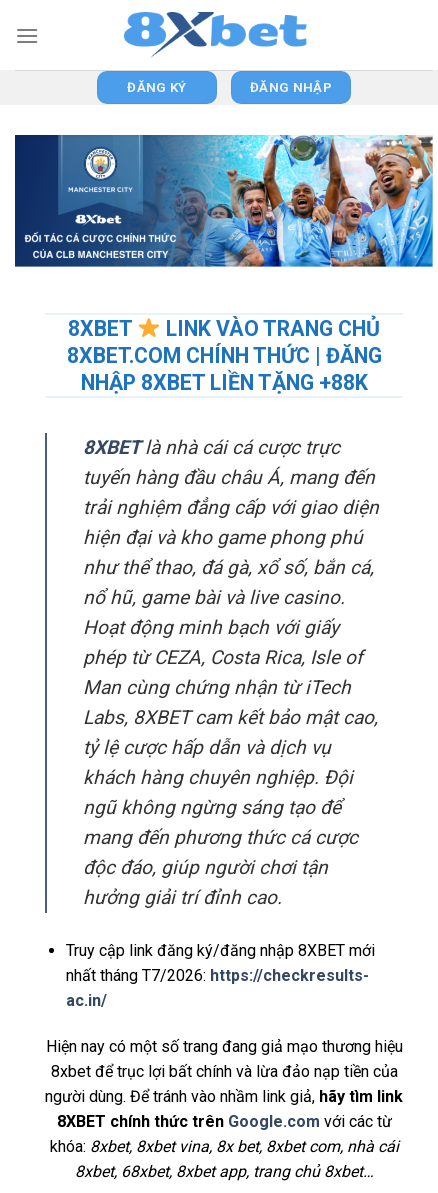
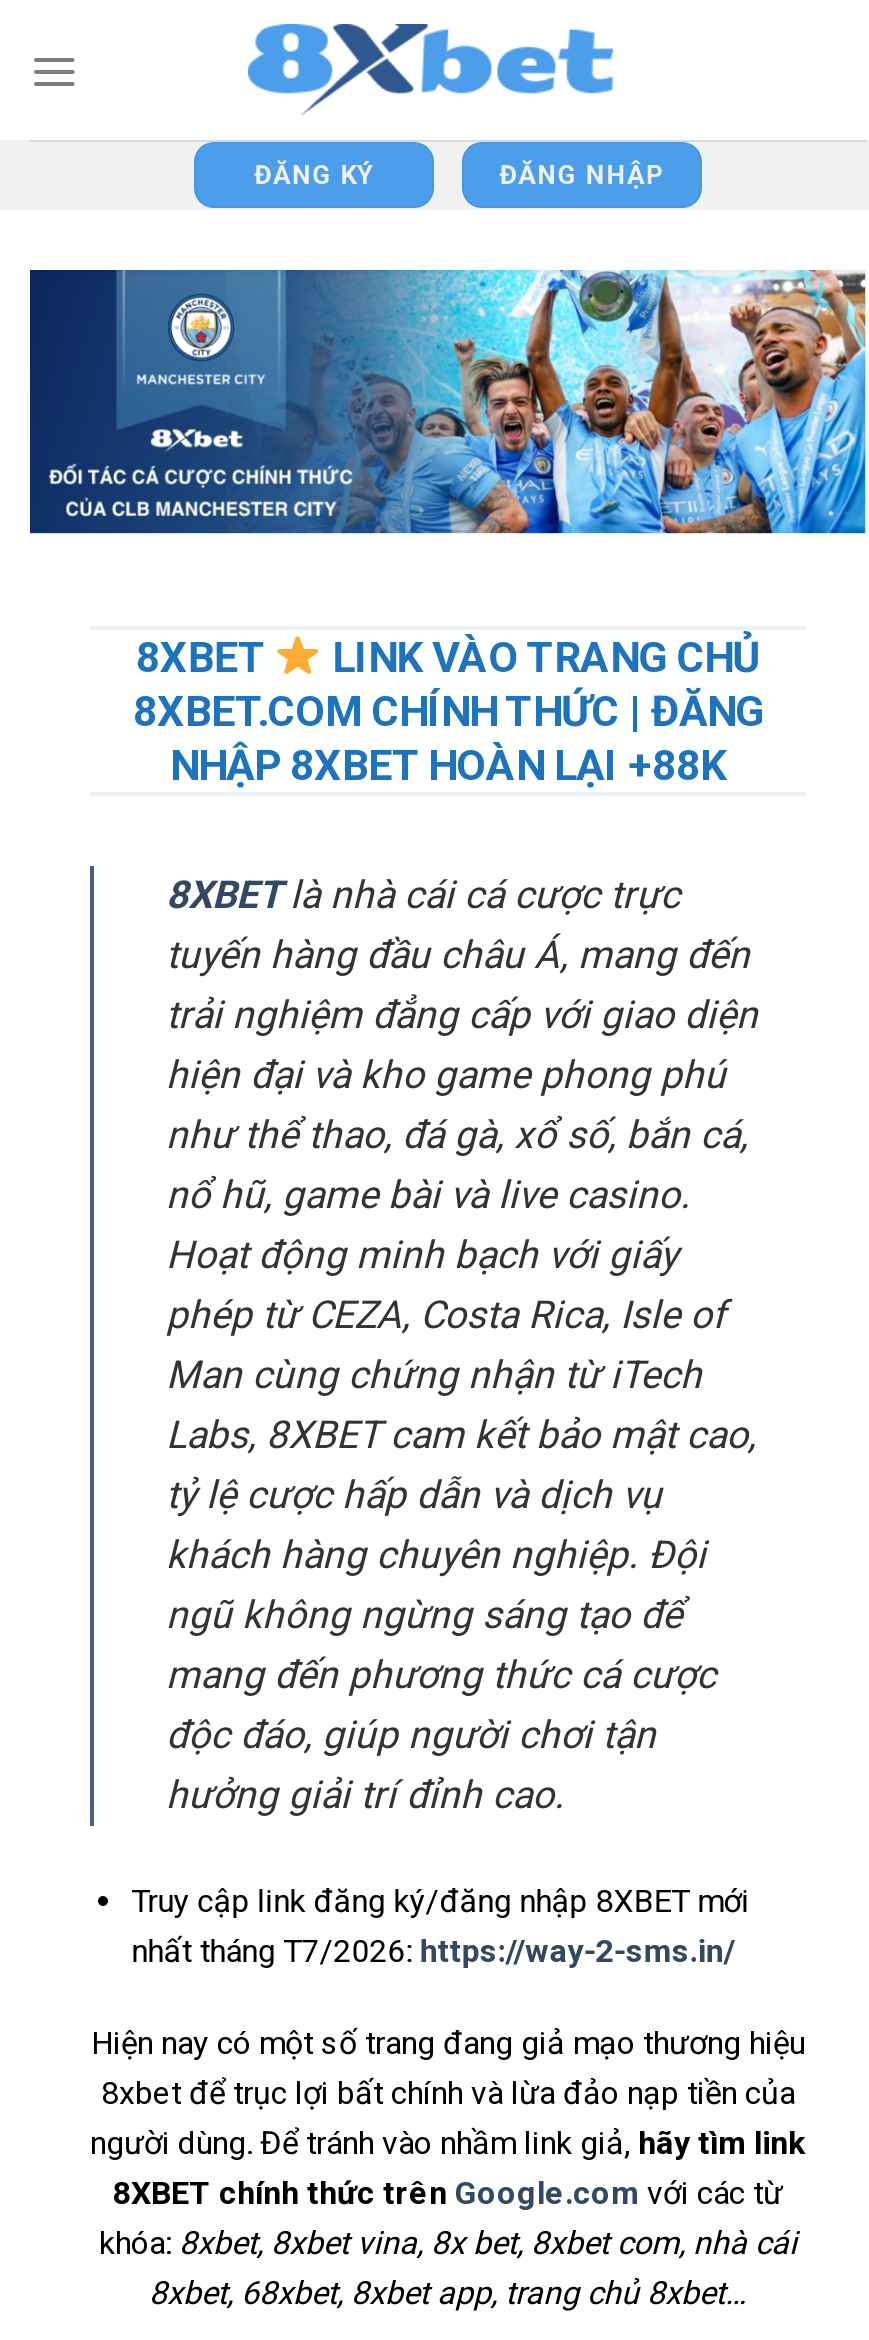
[80,370,367,395] NHẬP 8XBET LIỀN TẶNG +88K -> [170,740,726,790] NHẬP 8XBET HOÀN LẠI +88K
[66,966,369,1010] nhất tháng T7/2026: https://checkresults- | ac.in/ -> [132,1932,736,1970] nhất tháng T7/2026: https://way-2-sms.in/

